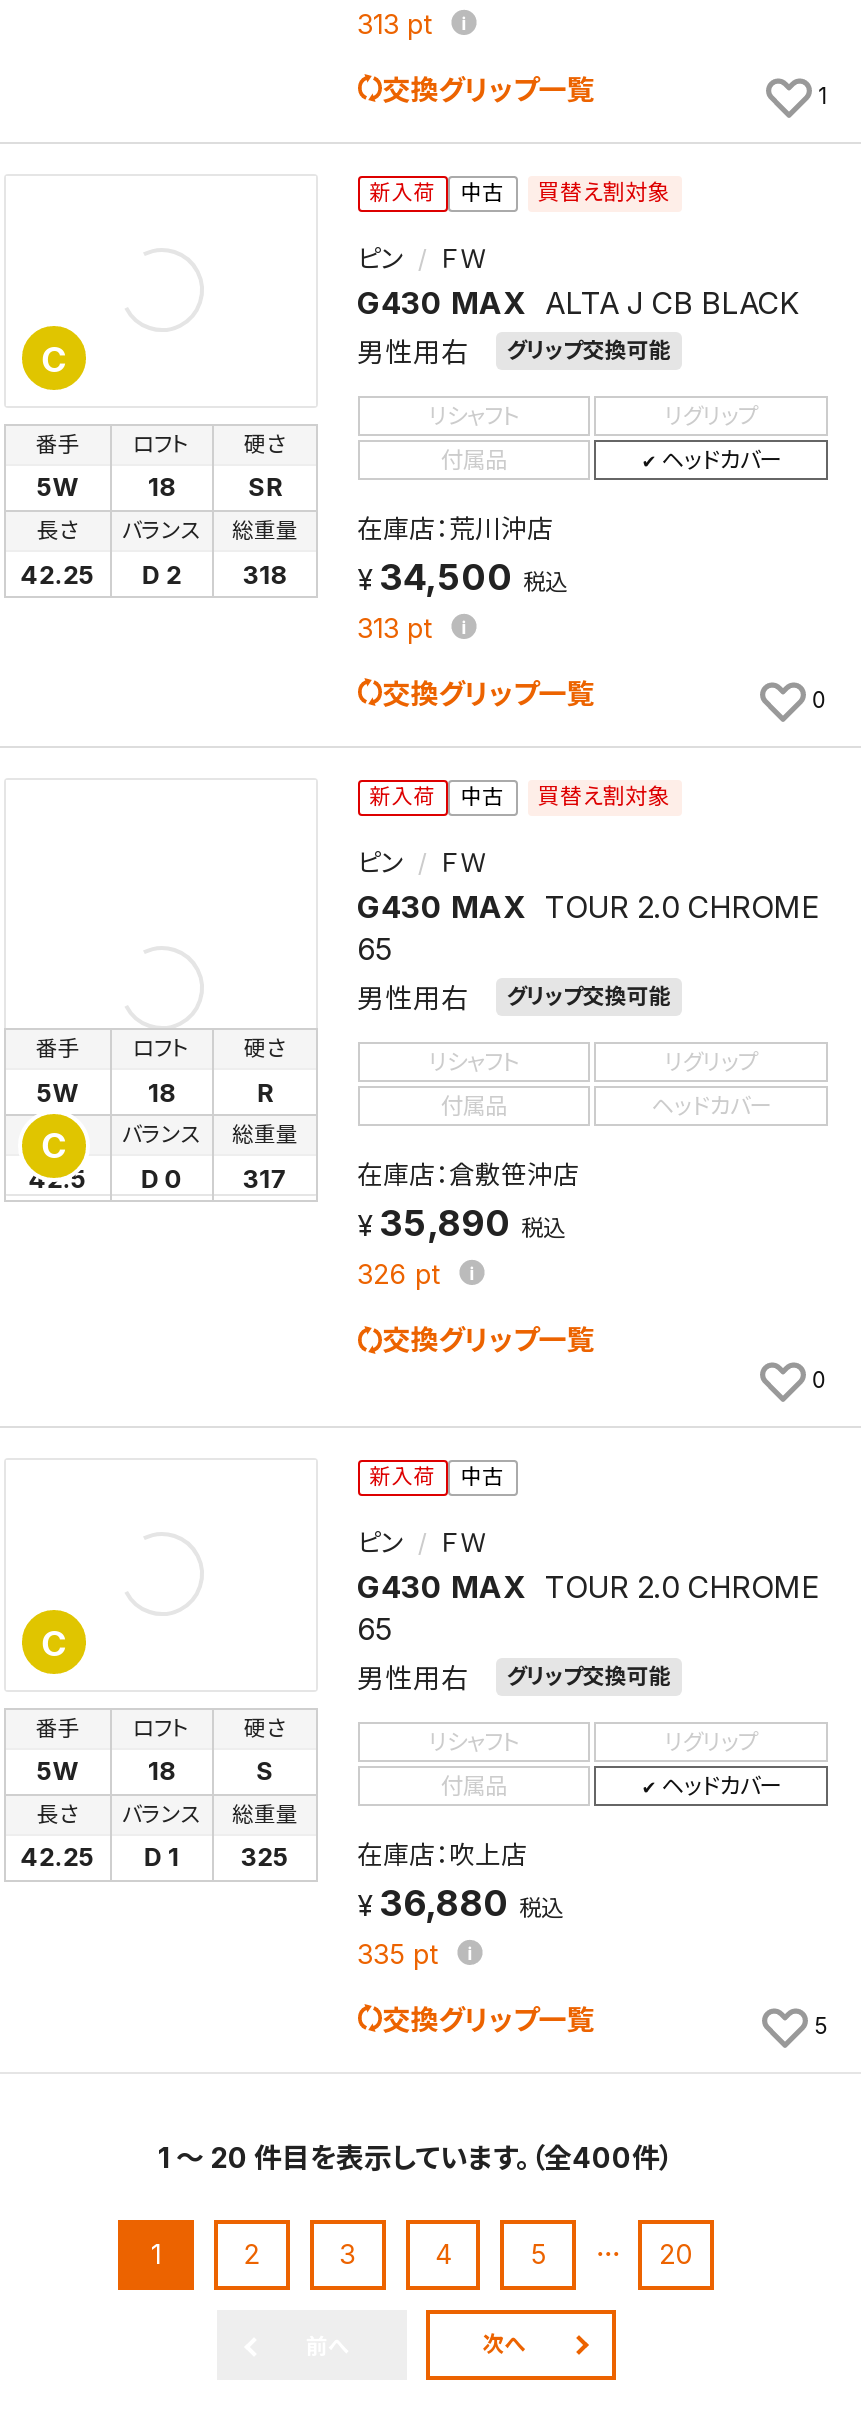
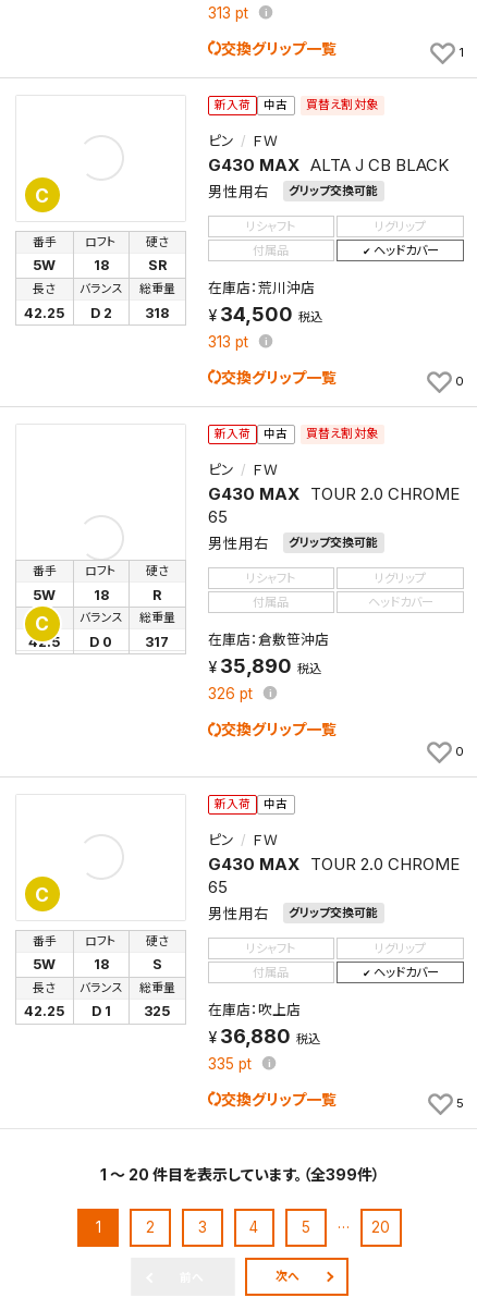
[158,2140,674,2174] 1 ～ 20 件目を表示しています。（全400件） -> [100,1165,380,1183] 1 ～ 20 件目を表示しています。（全399件）

